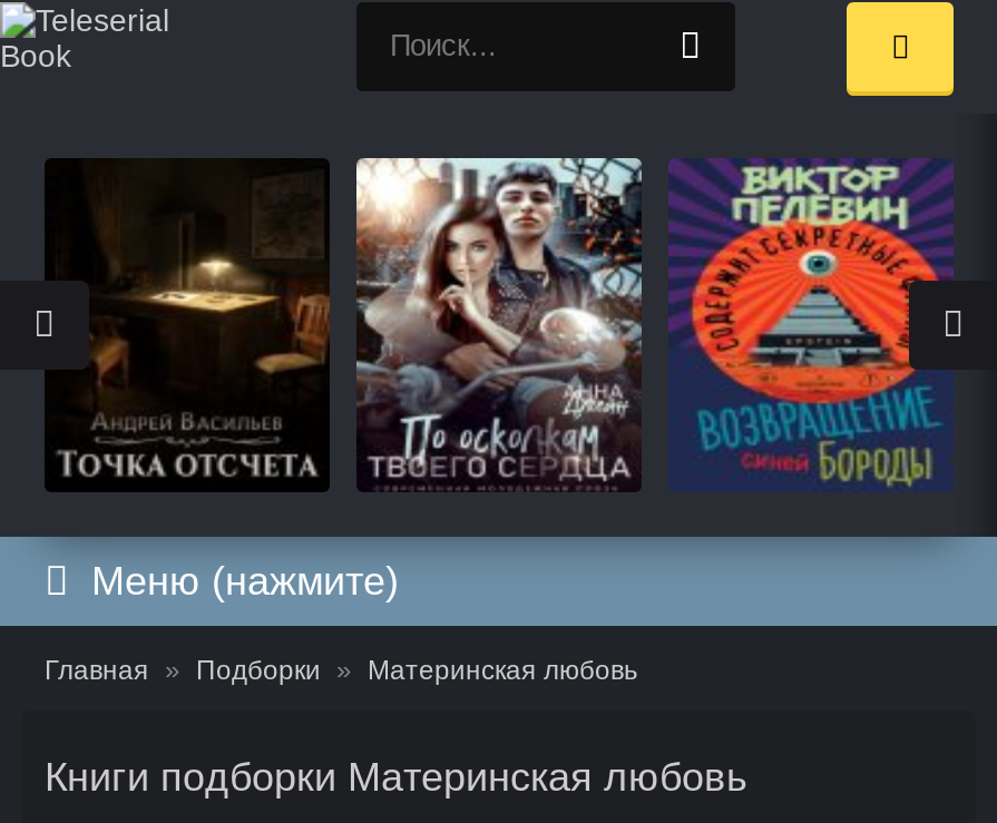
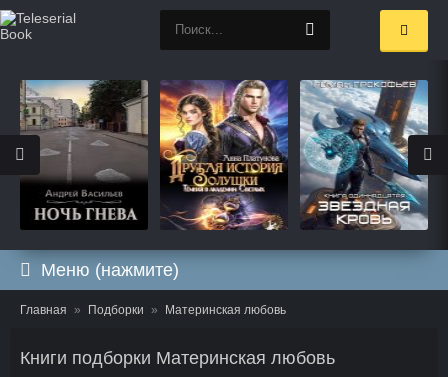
[45,158,330,479] [image] -> [19,79,149,223] [image]
[354,156,642,492] [image] -> [159,80,289,231] [image]
[668,158,954,492] [image] -> [299,79,429,231] [image]

